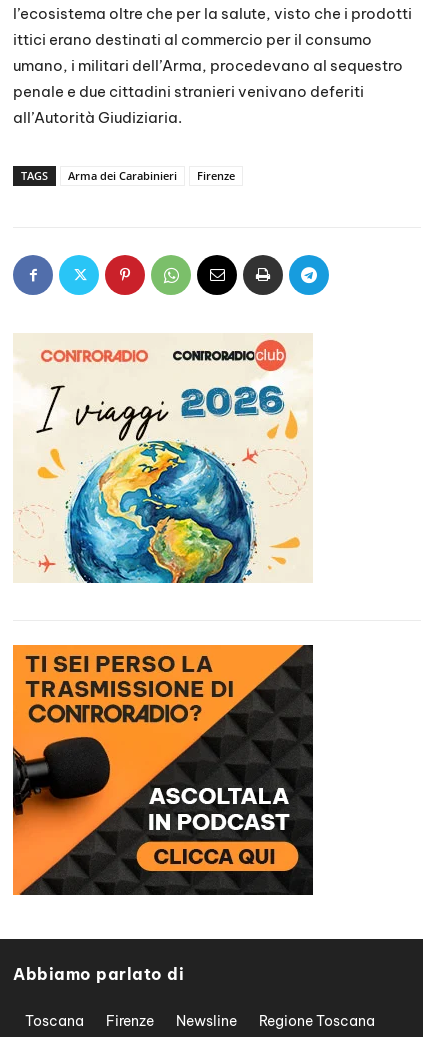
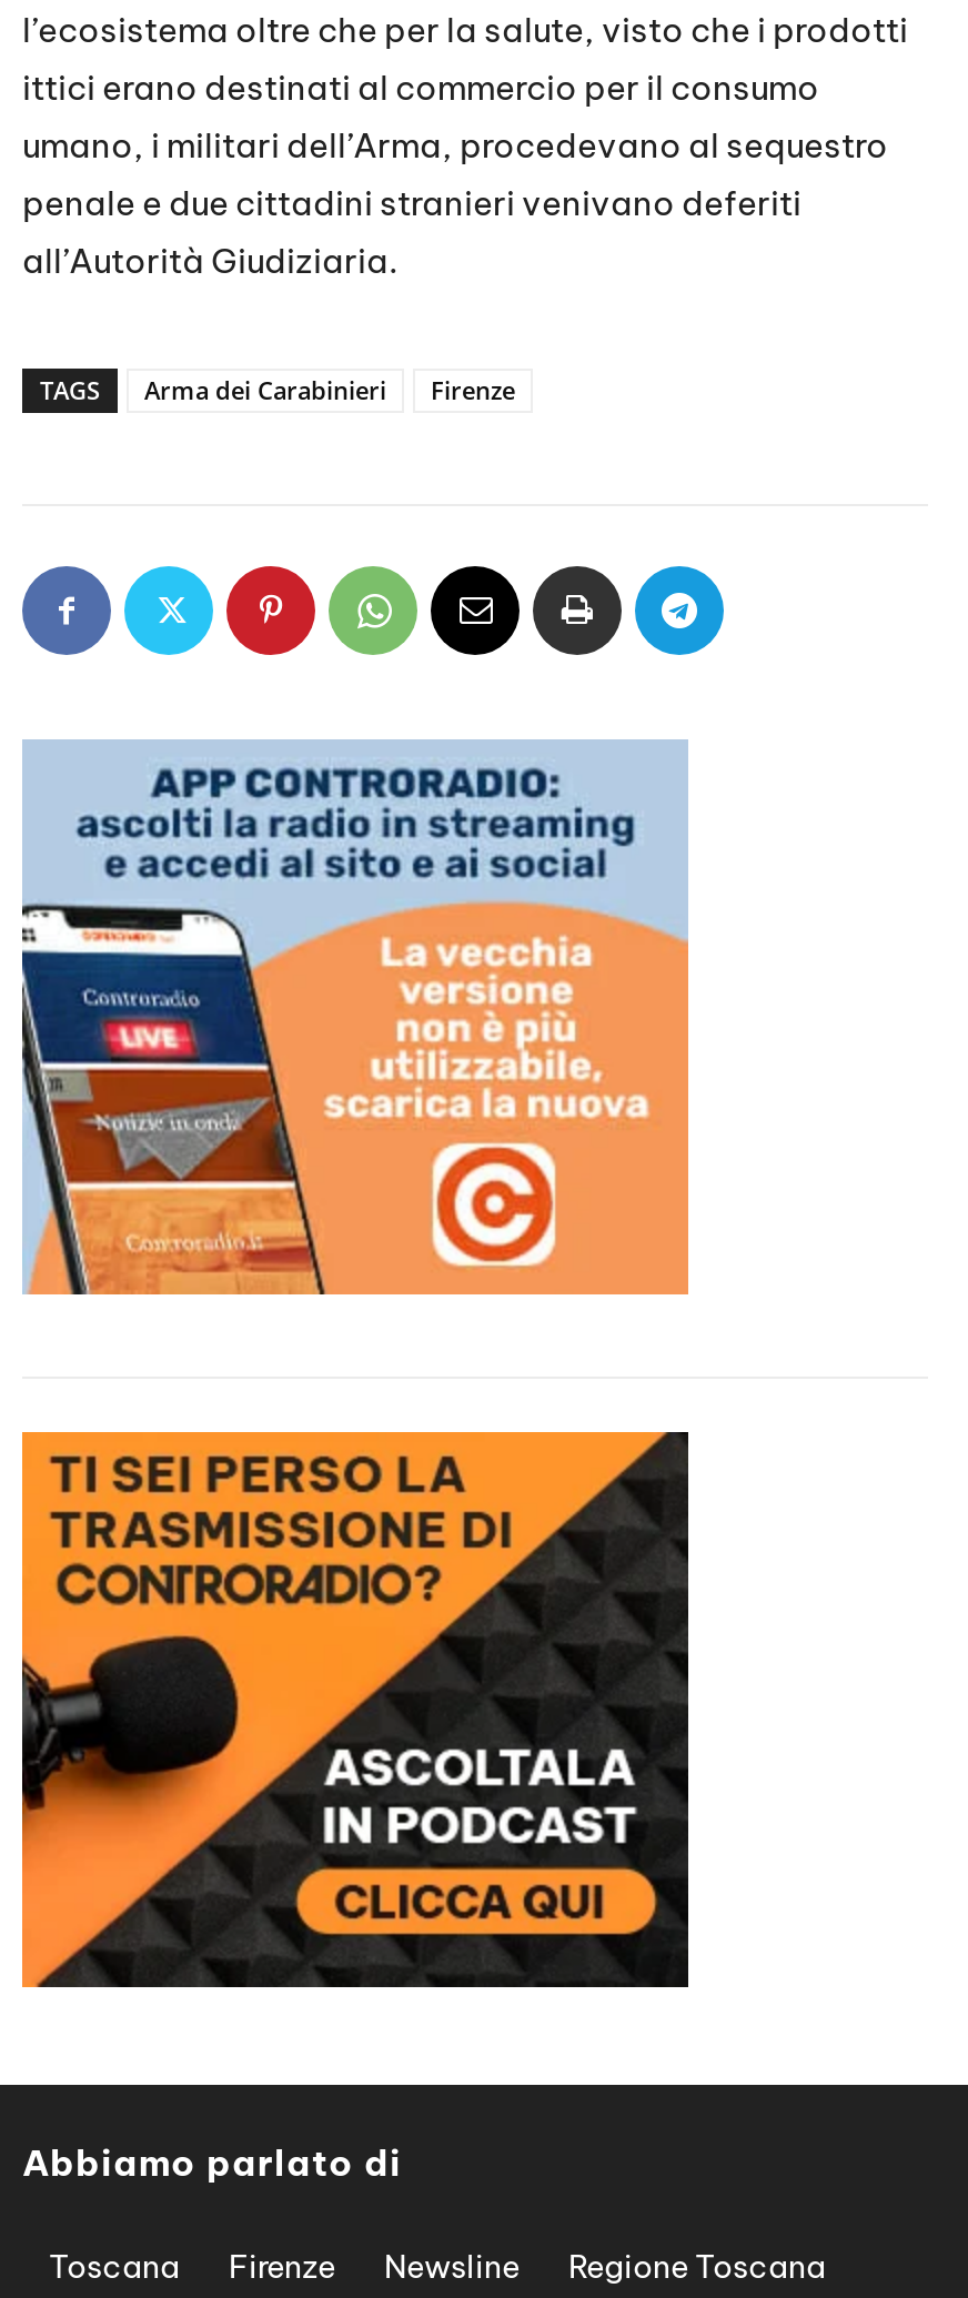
[13,334,312,584] [image] -> [20,739,688,1297] [image]

